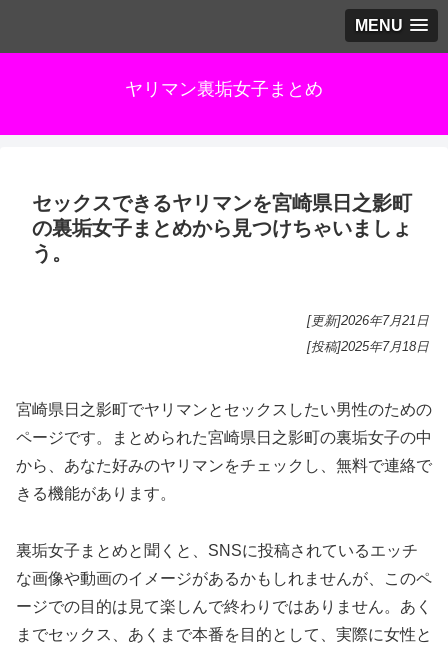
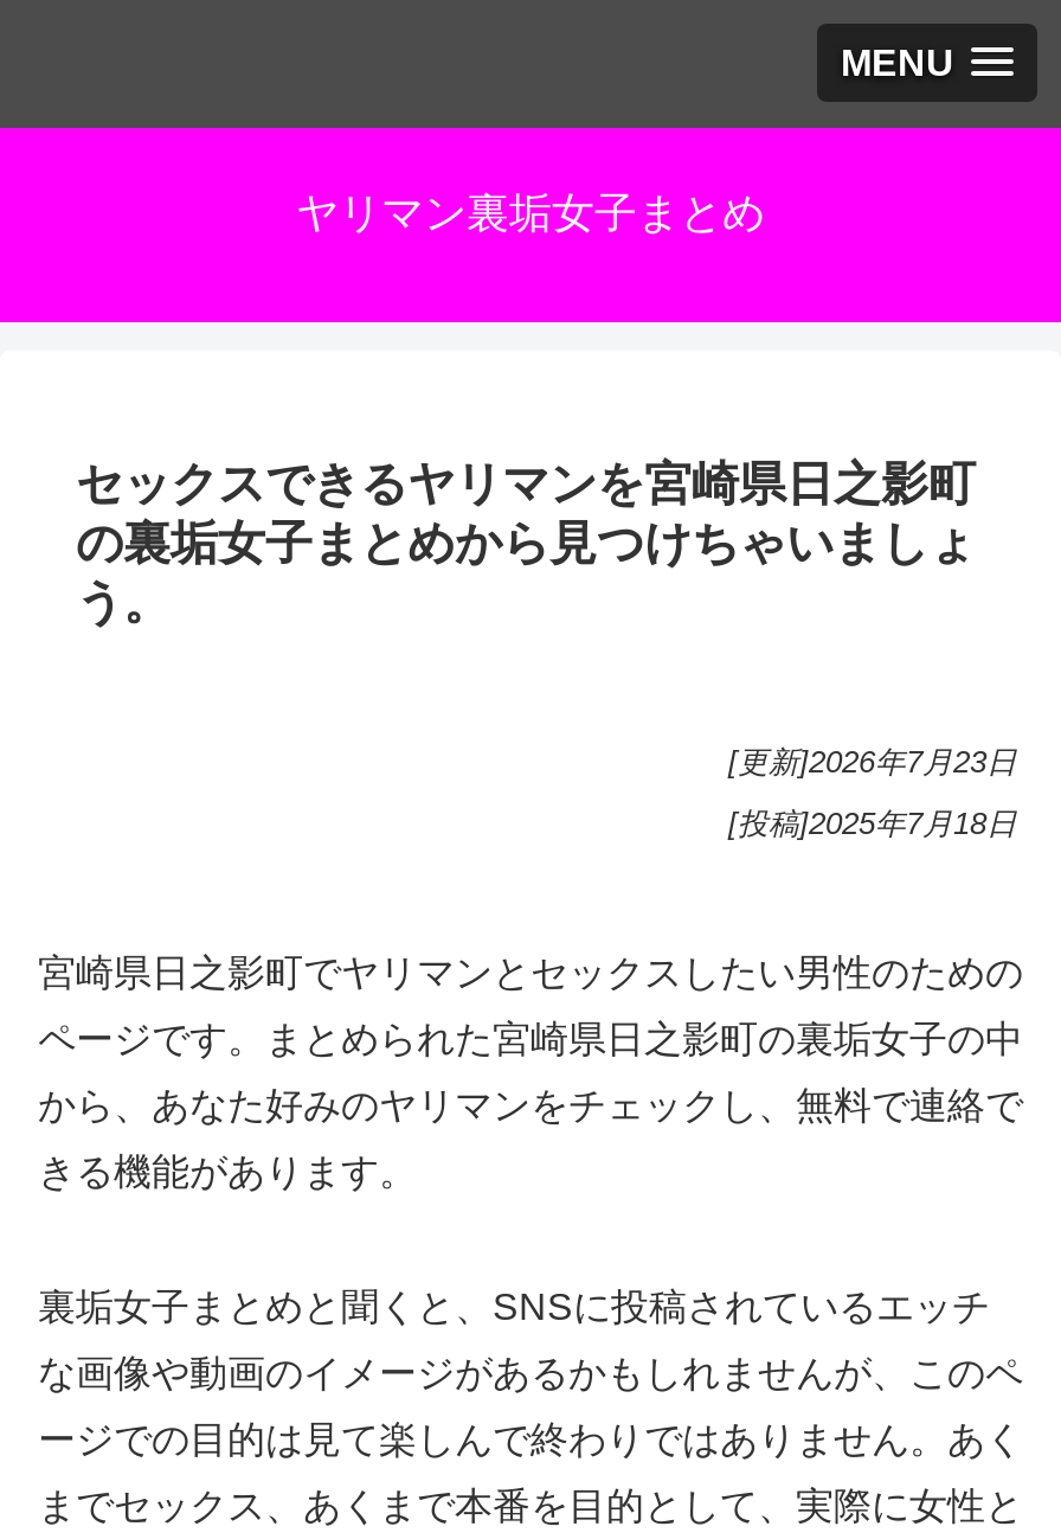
[307,313,429,328] [更新]2026年7月21日 -> [728,745,1017,780] [更新]2026年7月23日

